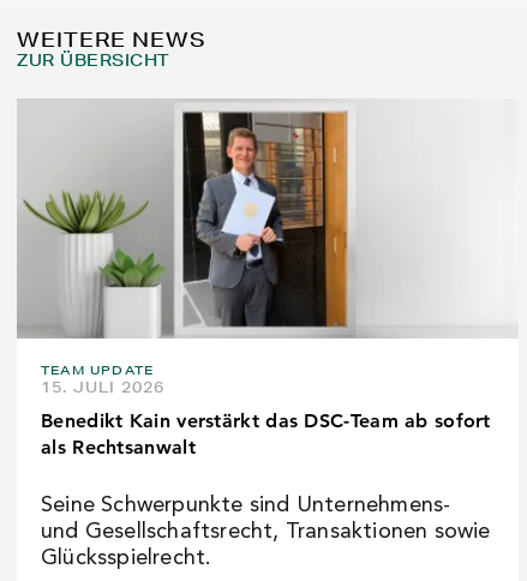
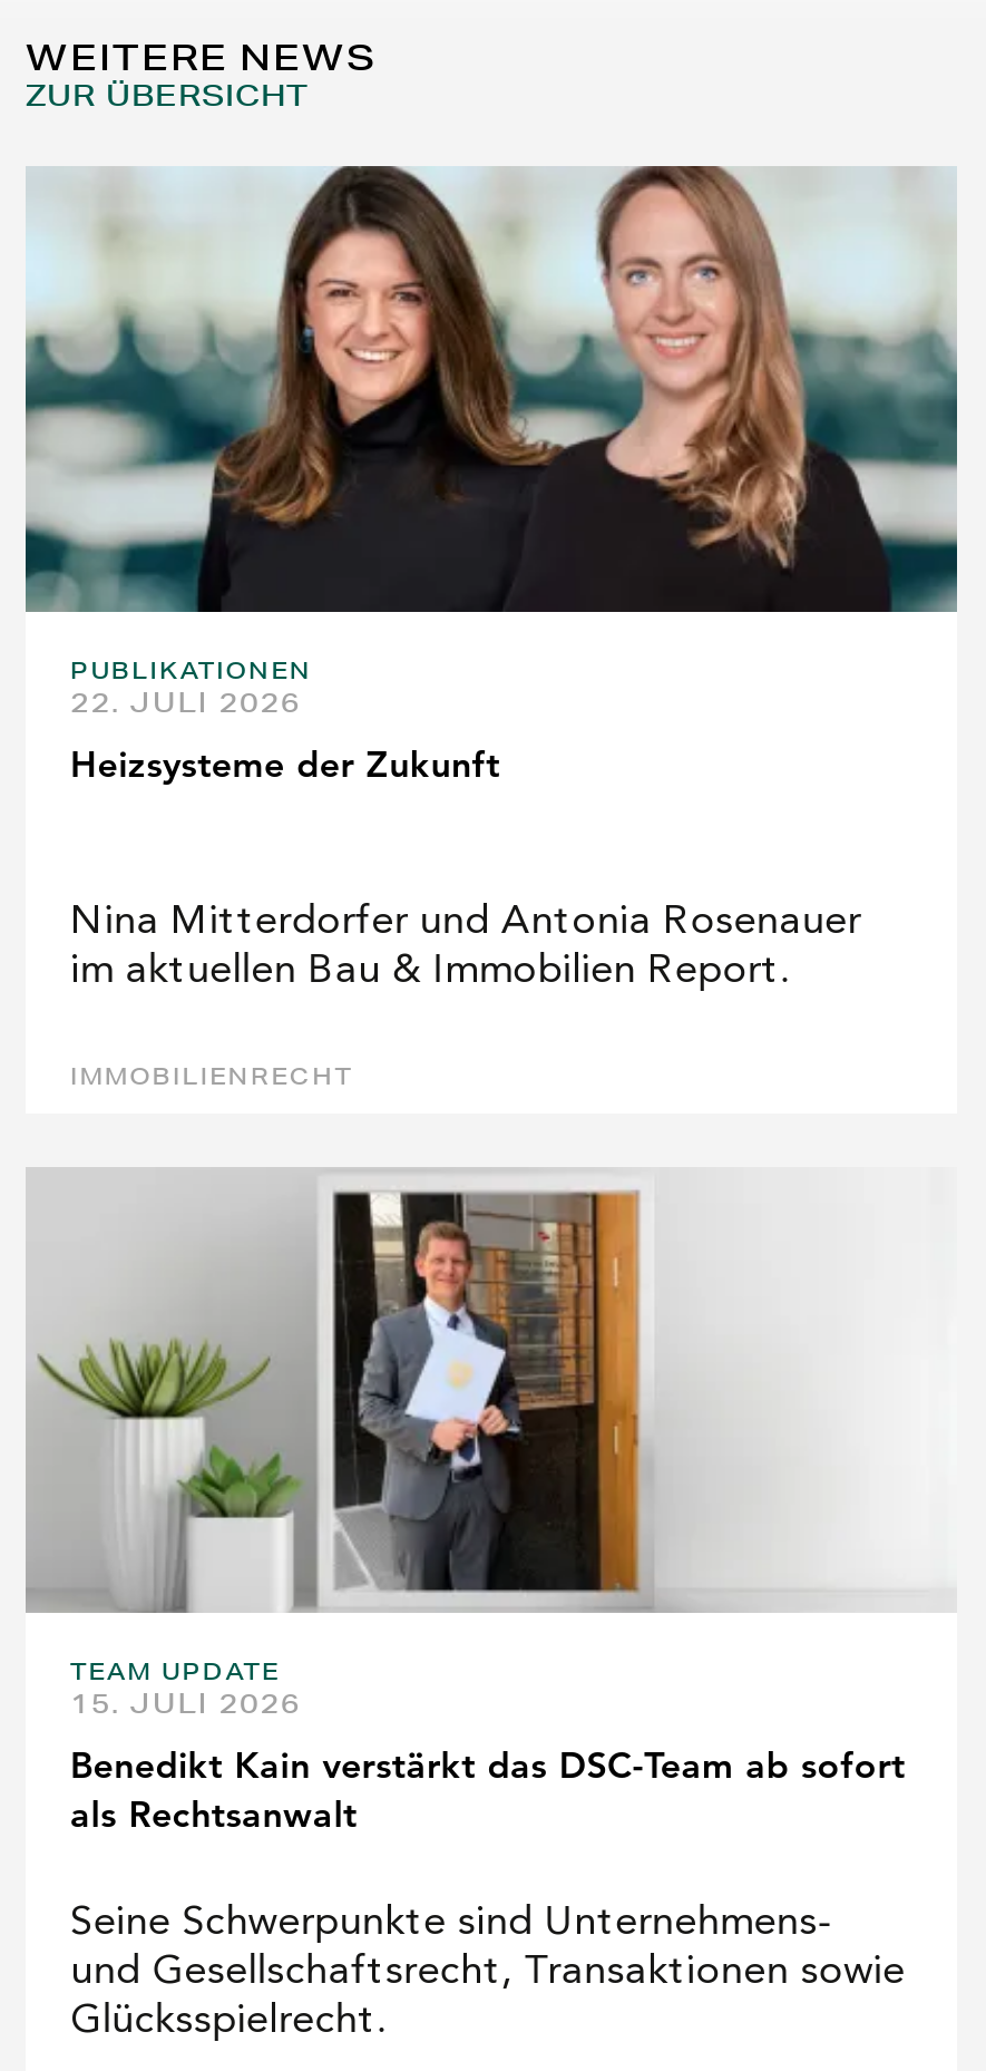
none -> [26,164,959,786] [image] | PUBLIKATIONEN | 22. JULI 2026 | Heizsysteme der Zukunft
none -> [70,902,861,1091] Nina Mitterdorfer und Antonia Rosenauer | im aktuellen Bau & Immobilien Report. | IMMOBILIENRECHT

